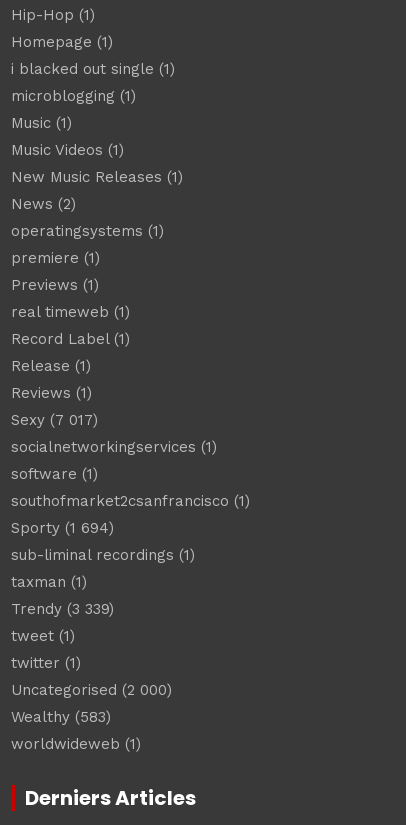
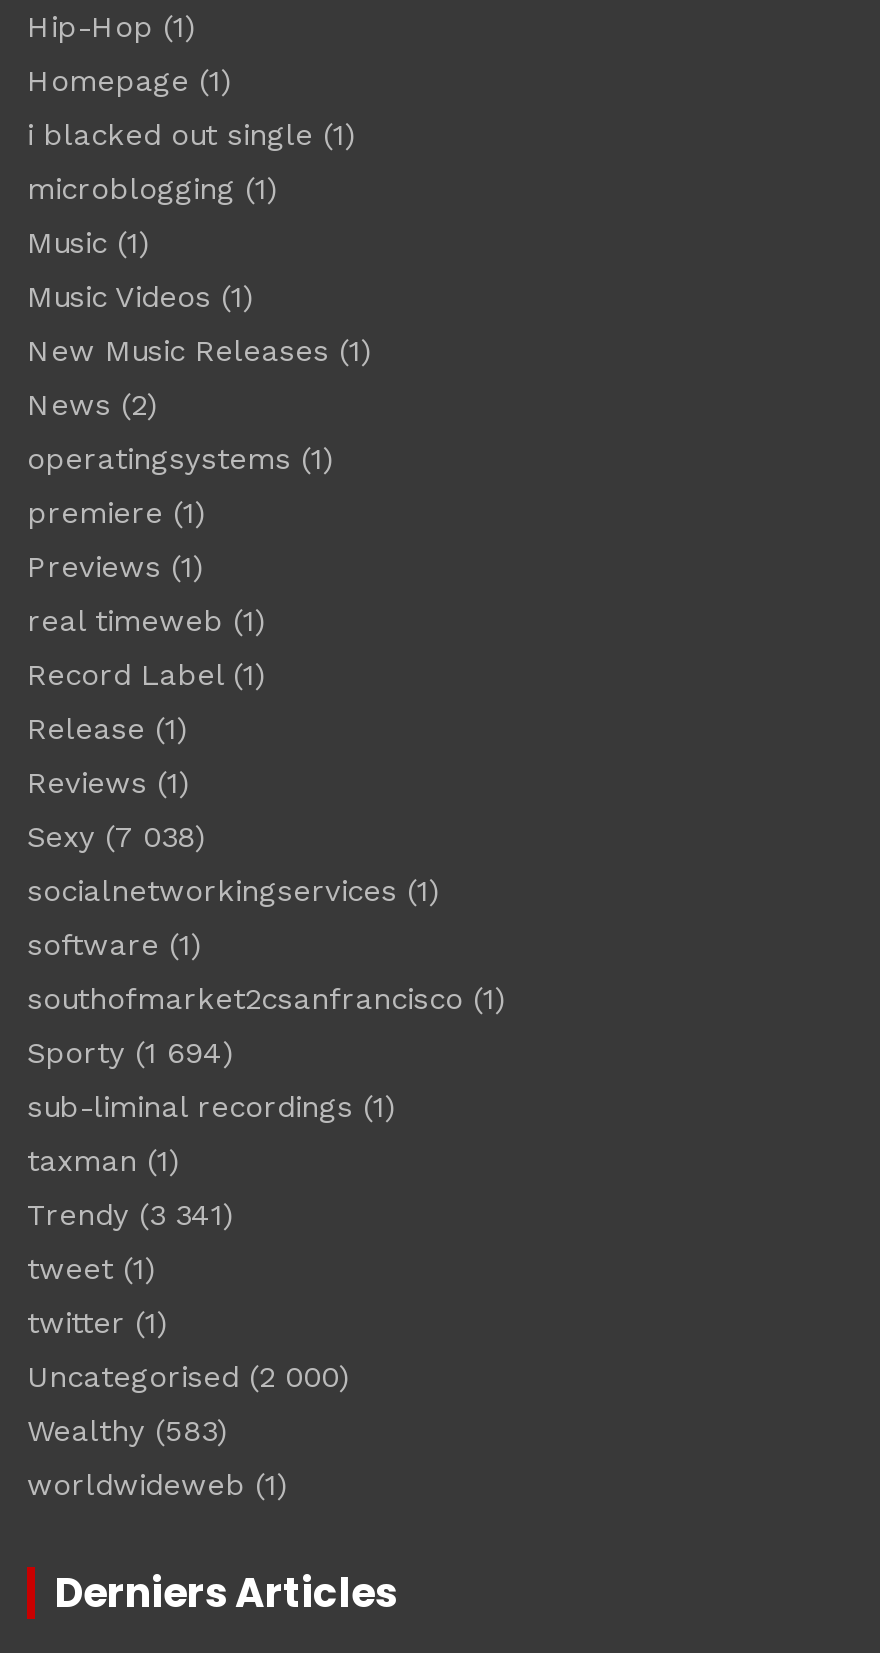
[11,411,98,429] Sexy (7 017) -> [27,820,205,856] Sexy (7 038)
[11,600,114,618] Trendy (3 339) -> [27,1198,233,1234] Trendy (3 341)

